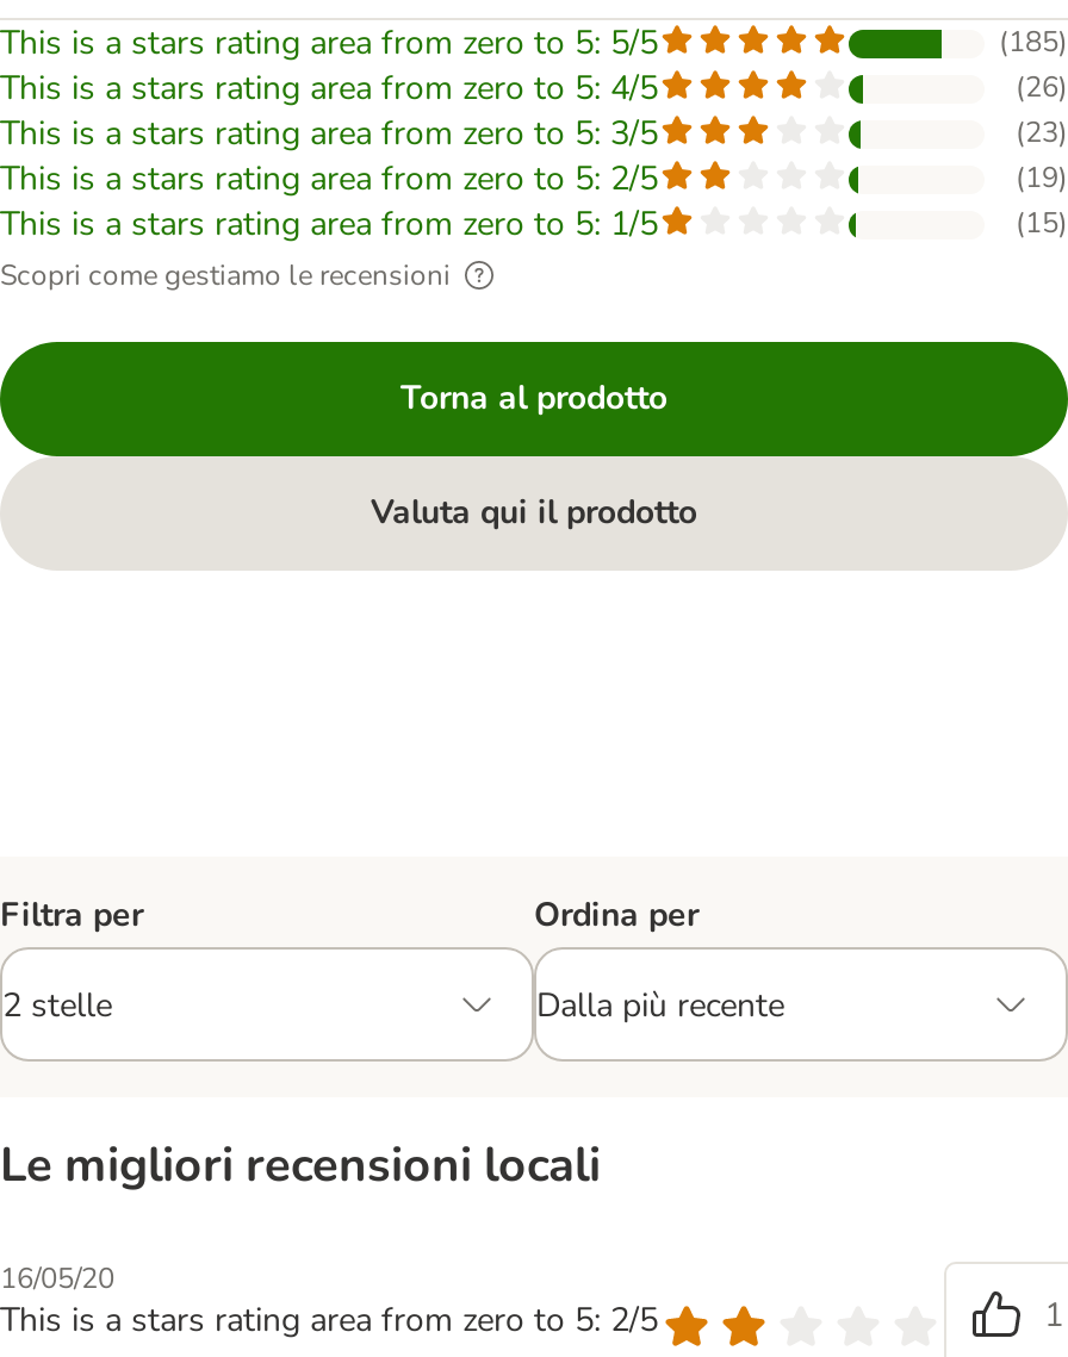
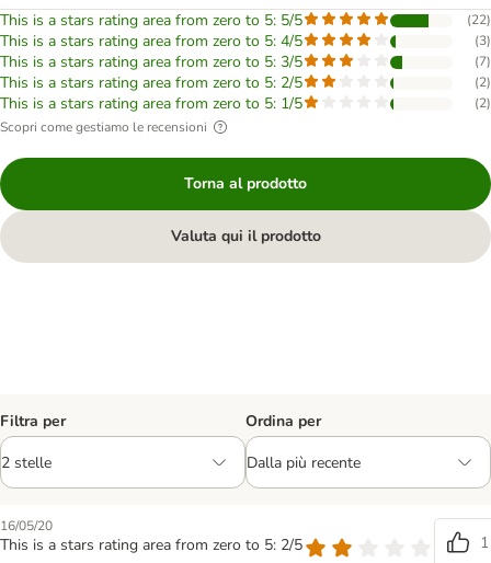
[999,23,1068,61] (185) -> [467,11,491,28] (22)
[1016,68,1068,106] (26) -> [475,32,491,49] (3)
[1016,113,1068,151] (23) -> [475,53,491,70] (7)
[1016,158,1068,197] (19) -> [475,73,491,91] (2)
[1016,204,1068,242] (15) -> [475,94,491,112] (2)
[0,1132,601,1196] Le migliori recensioni locali -> none

